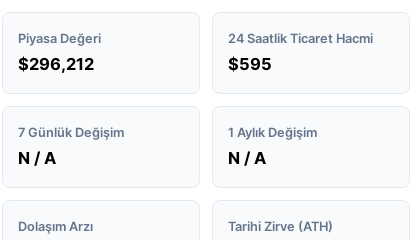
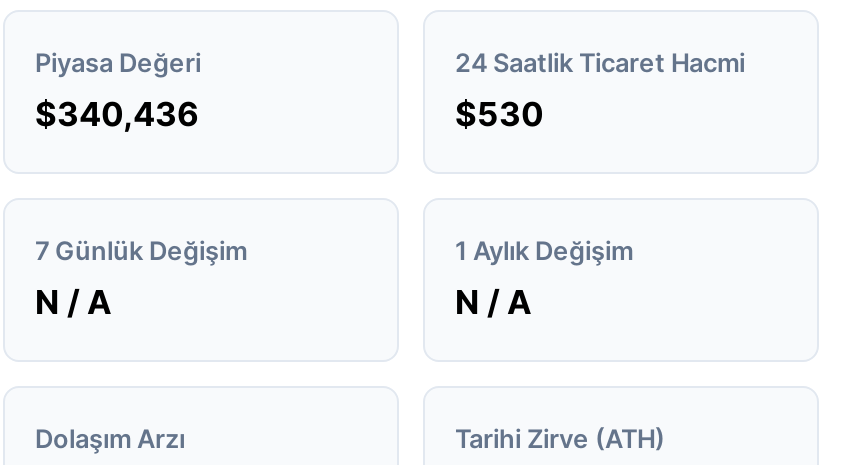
[18,54,94,74] $296,212 -> [35,95,199,135] $340,436
[228,54,272,74] $595 -> [455,95,543,135] $530

